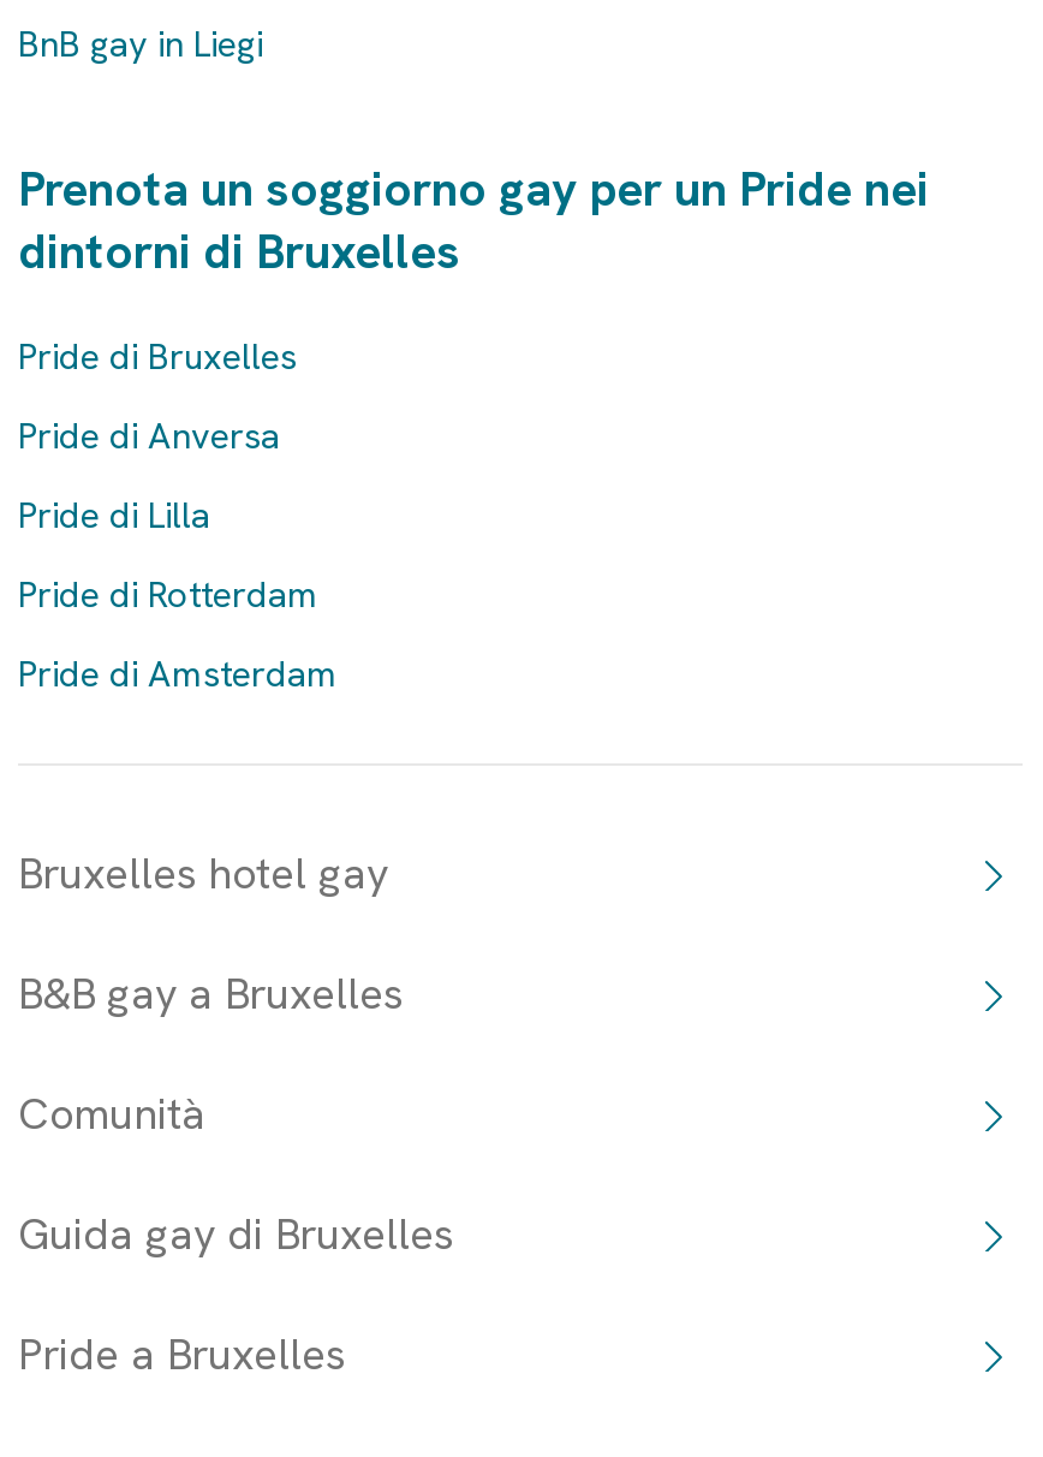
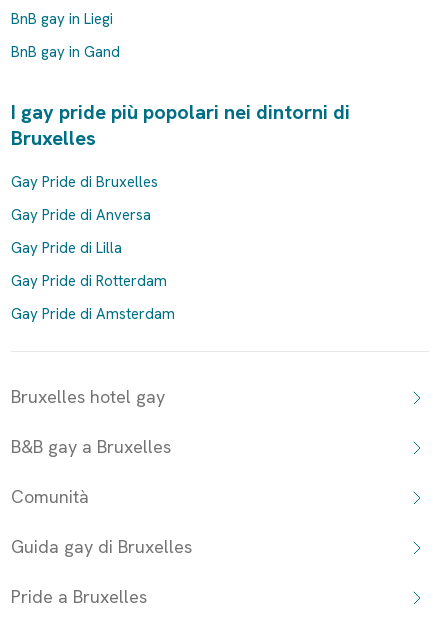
[18,157,929,698] Prenota un soggiorno gay per un Pride nei | dintorni di Bruxelles | Pride di Bruxelles | Pride di Anversa | Pride di Lilla | Pride di Rotterdam | Pride di Amsterdam -> [11,42,350,324] BnB gay in Gand | I gay pride più popolari nei dintorni di | Bruxelles | Gay Pride di Bruxelles | Gay Pride di Anversa | Gay Pride di Lilla | Gay Pride di Rotterdam | Gay Pride di Amsterdam

